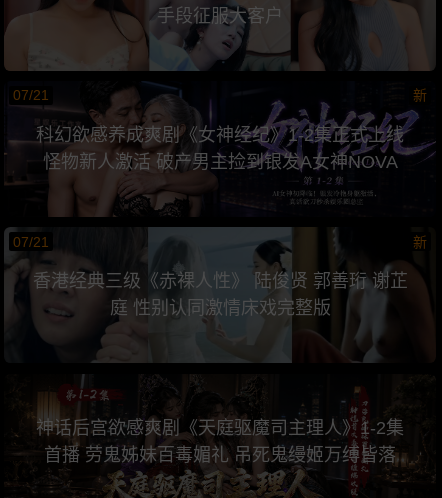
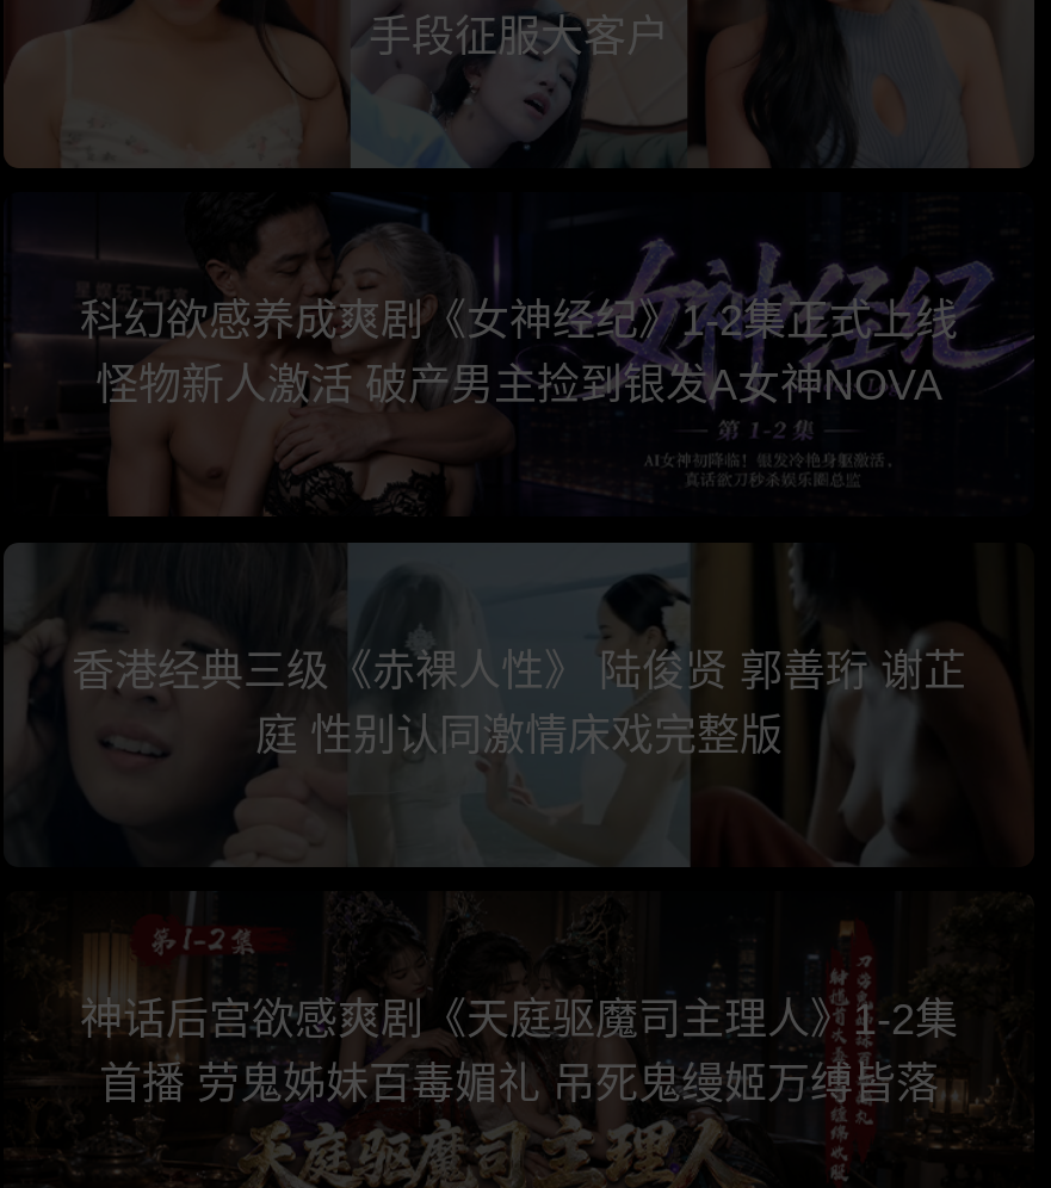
[13,87,427,103] 07/21 | 新 -> none
[13,234,427,250] 07/21 | 新 -> none

